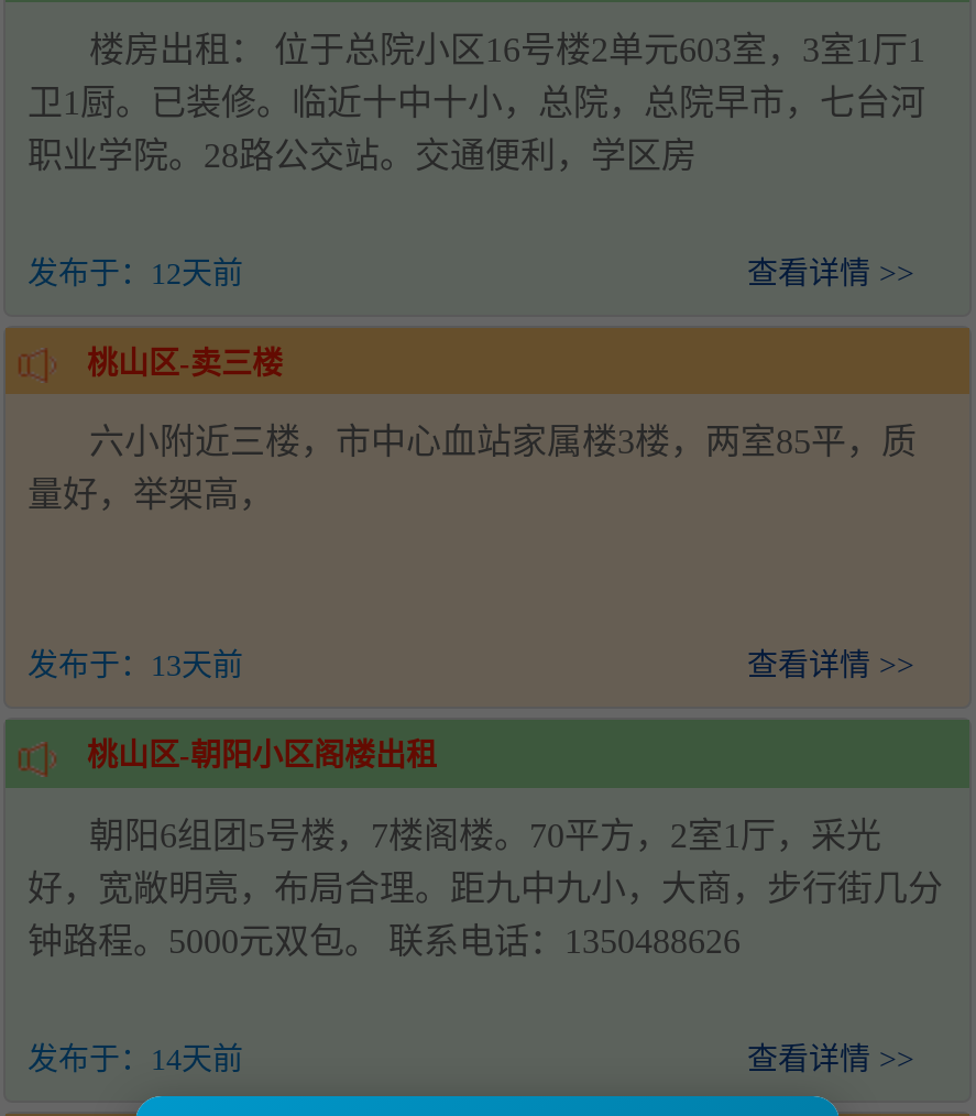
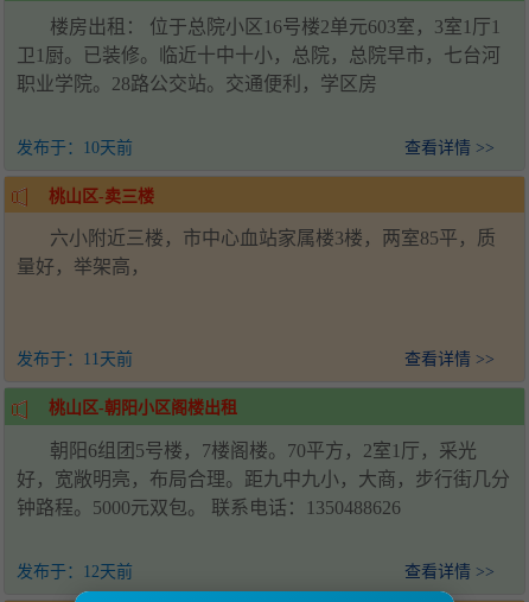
[28,257,243,290] 发布于：12天前 -> [17,138,133,156] 发布于：10天前
[28,650,243,683] 发布于：13天前 -> [17,351,133,368] 发布于：11天前
[28,1044,243,1077] 发布于：14天前 -> [17,563,133,581] 发布于：12天前

